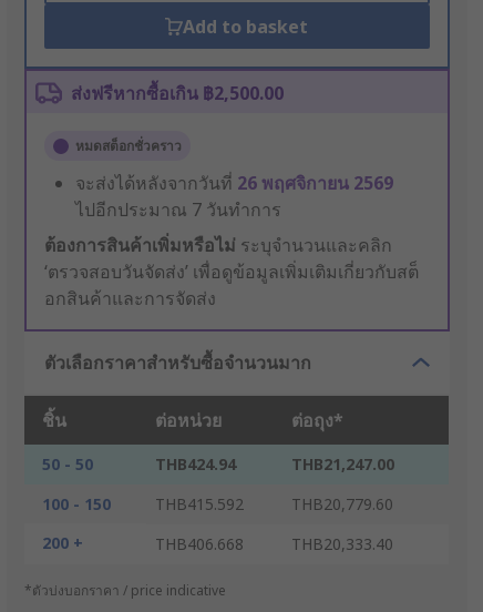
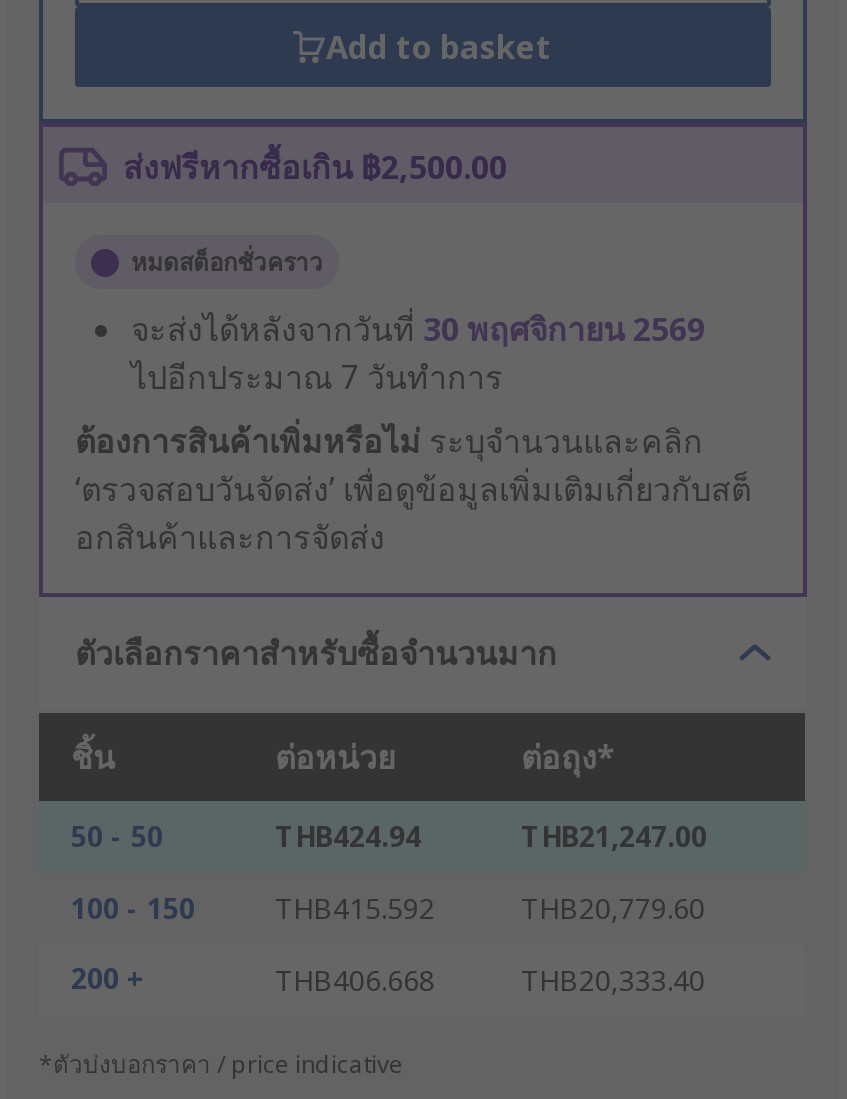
[75,171,393,196] จะส่งได้หลังจากวันที่26 พฤศจิกายน 2569 -> [131,308,705,352] จะส่งได้หลังจากวันที่30 พฤศจิกายน 2569

